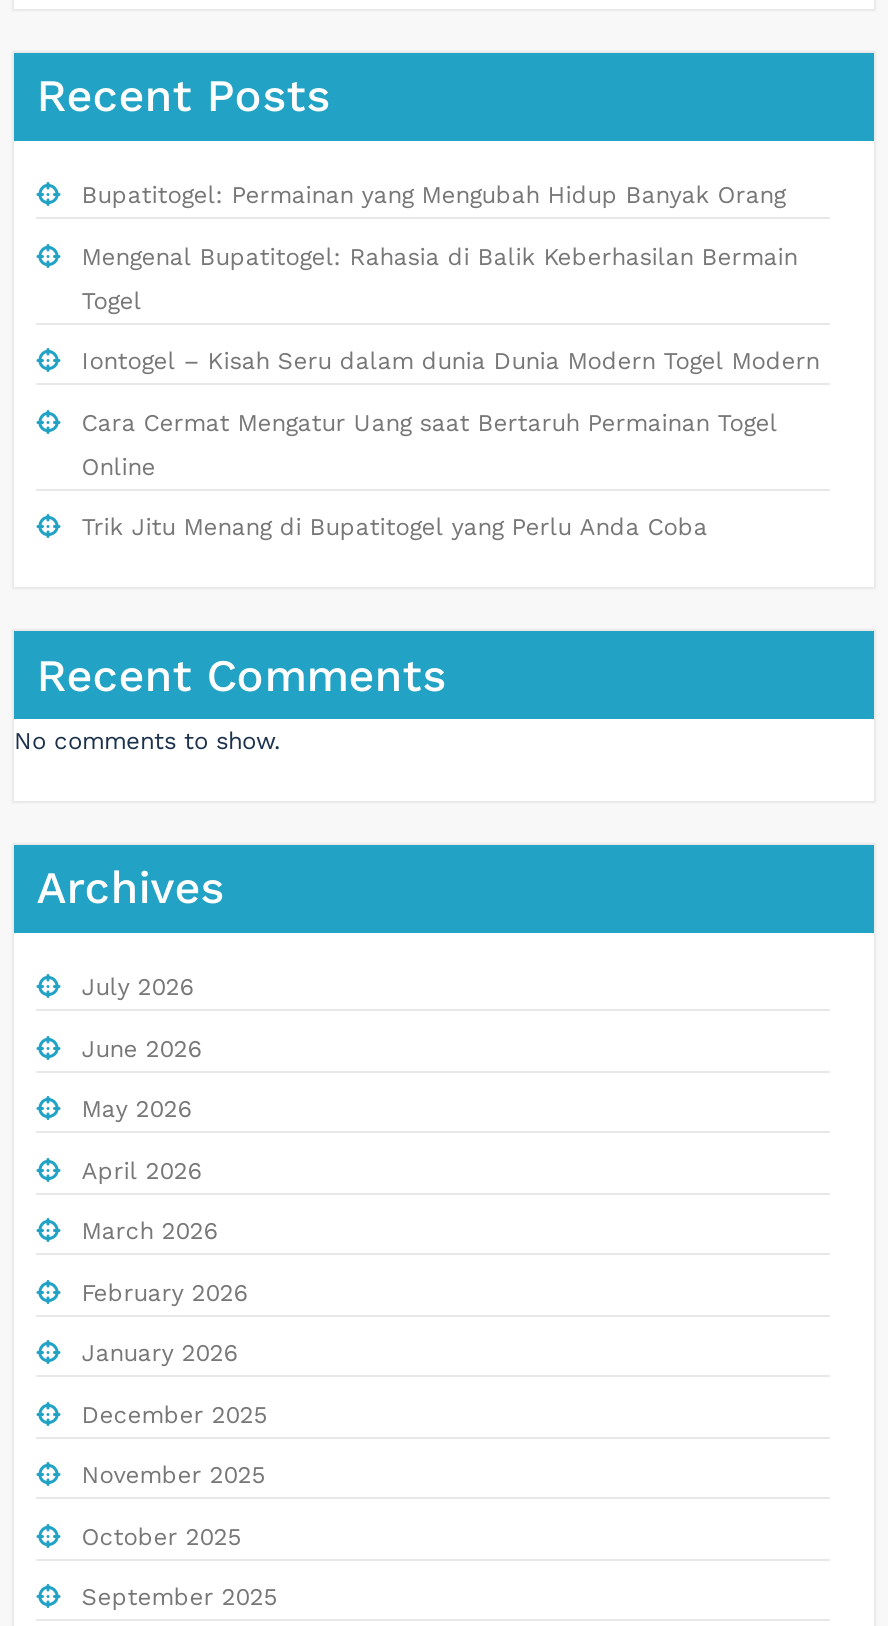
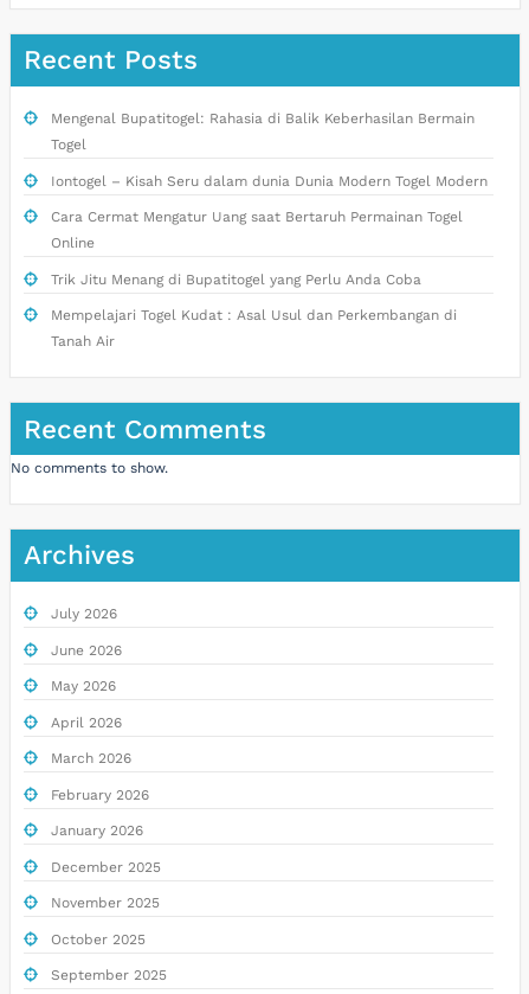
[82,181,786,209] Bupatitogel: Permainan yang Mengubah Hidup Banyak Orang -> none
moved [82,242,820,541] -> [51,110,487,288]: Mengenal Bupatitogel: Rahasia di Balik Keberhasilan Bermain | Togel | Iontogel – Kisah Seru dalam dunia Dunia Modern Togel Modern | Cara Cermat Mengatur Uang saat Bertaruh Permainan Togel | Online | Trik Jitu Menang di Bupatitogel yang Perlu Anda Coba
none -> [51,307,457,350] Mempelajari Togel Kudat : Asal Usul dan Perkembangan di | Tanah Air

